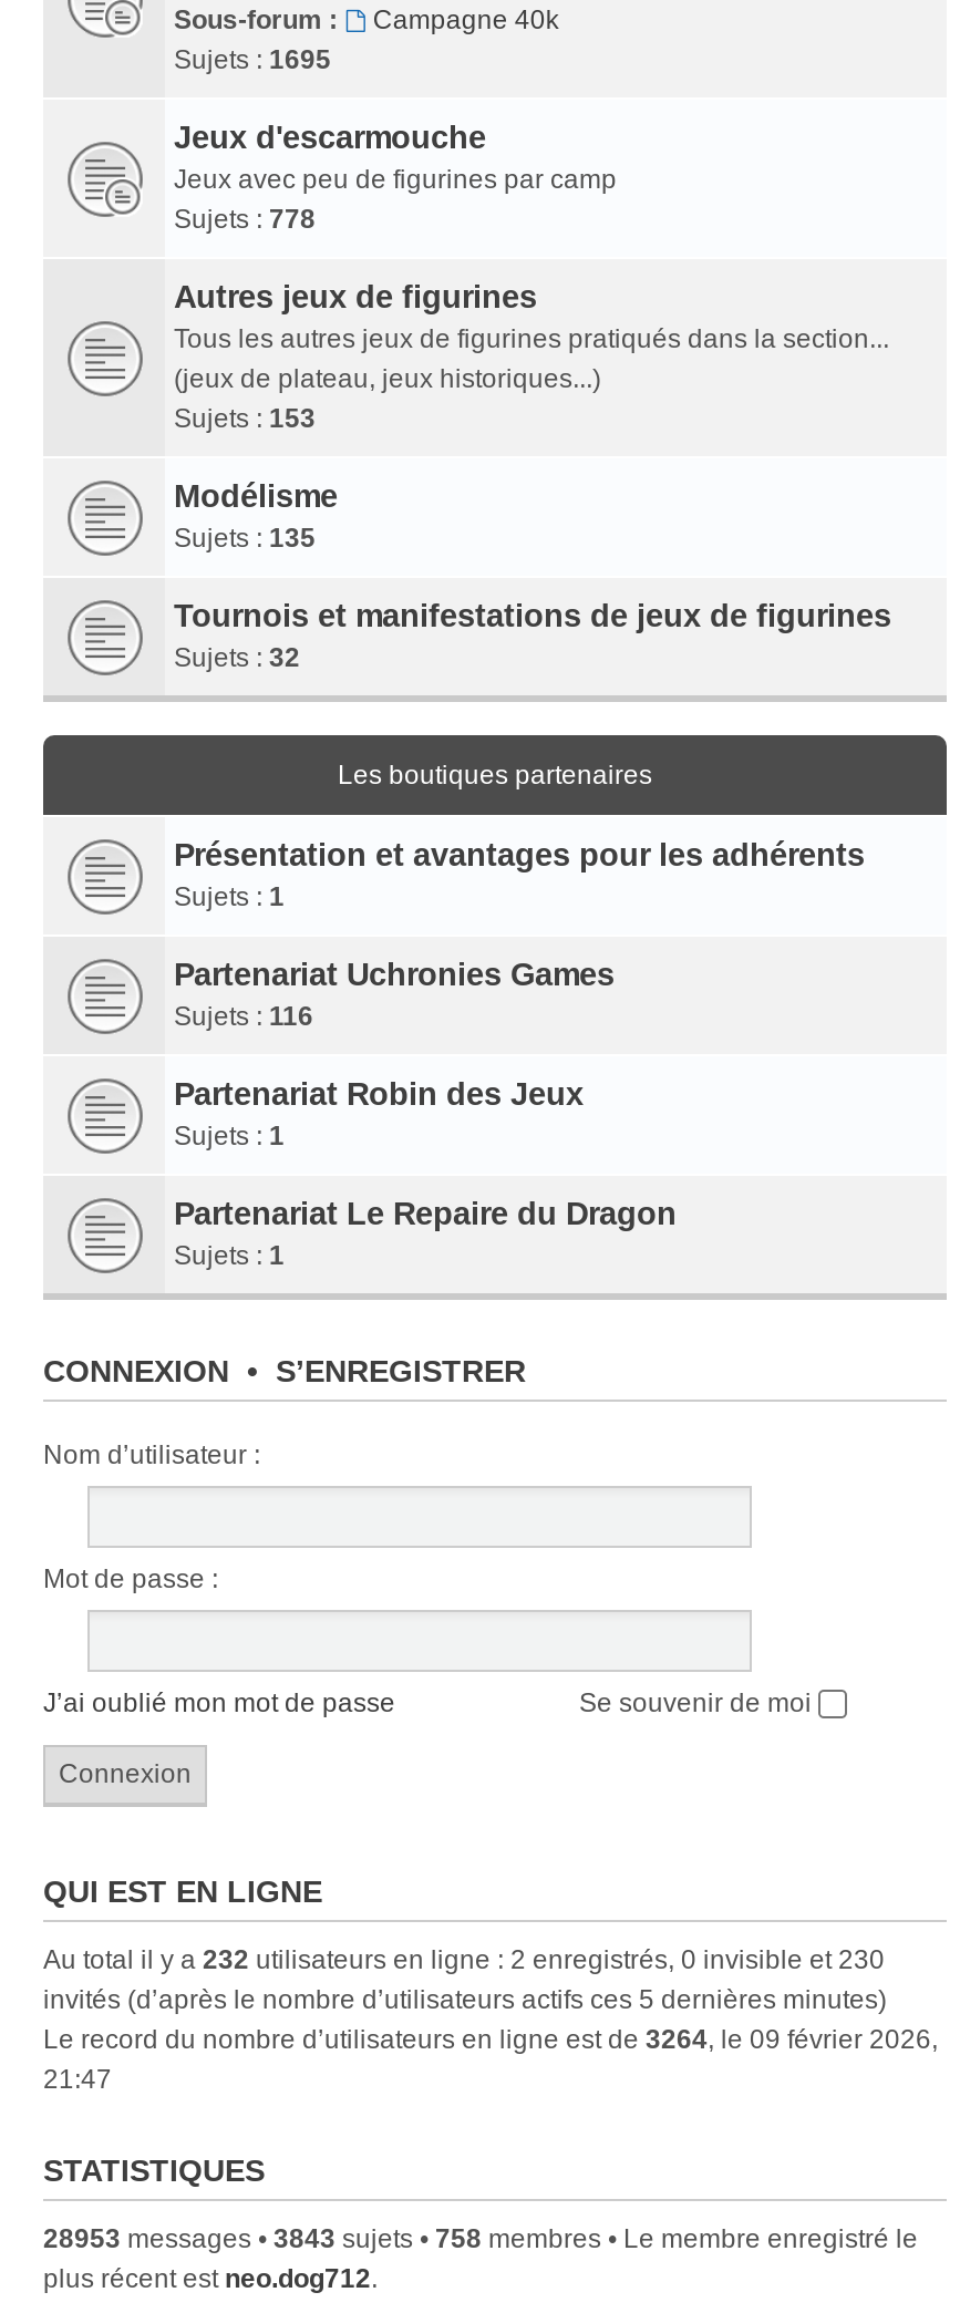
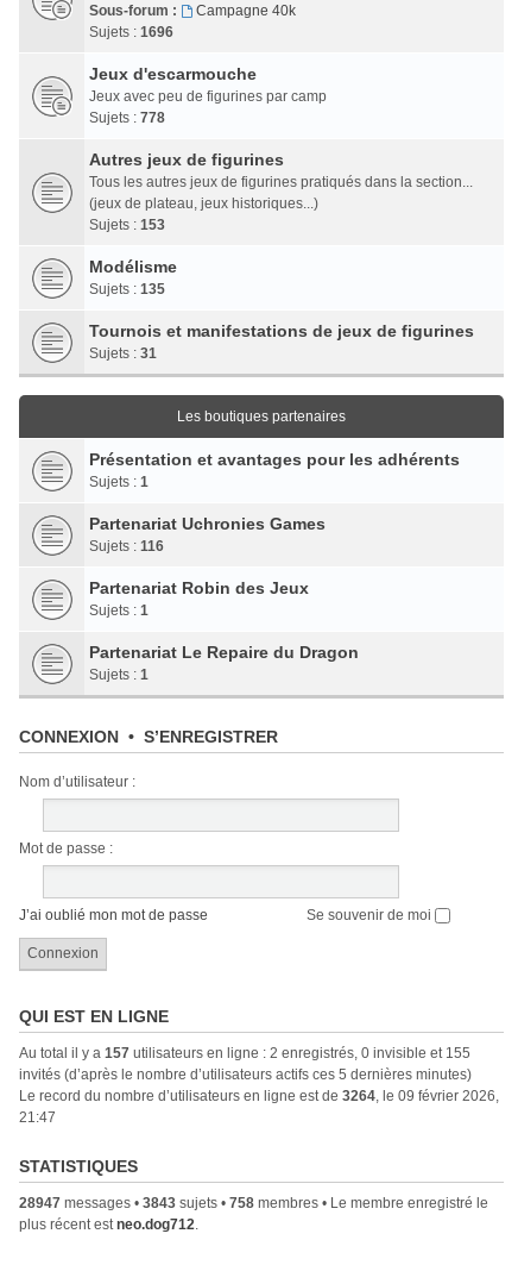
[174,44,331,75] Sujets : 1695 -> [89,24,173,40] Sujets : 1696
[174,642,300,673] Sujets : 32 -> [89,345,157,362] Sujets : 31
[43,1944,885,1975] Au total il y a 232 utilisateurs en ligne : 2 enregistrés, 0 invisible et 230 -> [19,1045,470,1061] Au total il y a 157 utilisateurs en ligne : 2 enregistrés, 0 invisible et 155
[43,2223,918,2254] 28953 messages • 3843 sujets • 758 membres • Le membre enregistré le -> [19,1195,488,1211] 28947 messages • 3843 sujets • 758 membres • Le membre enregistré le

